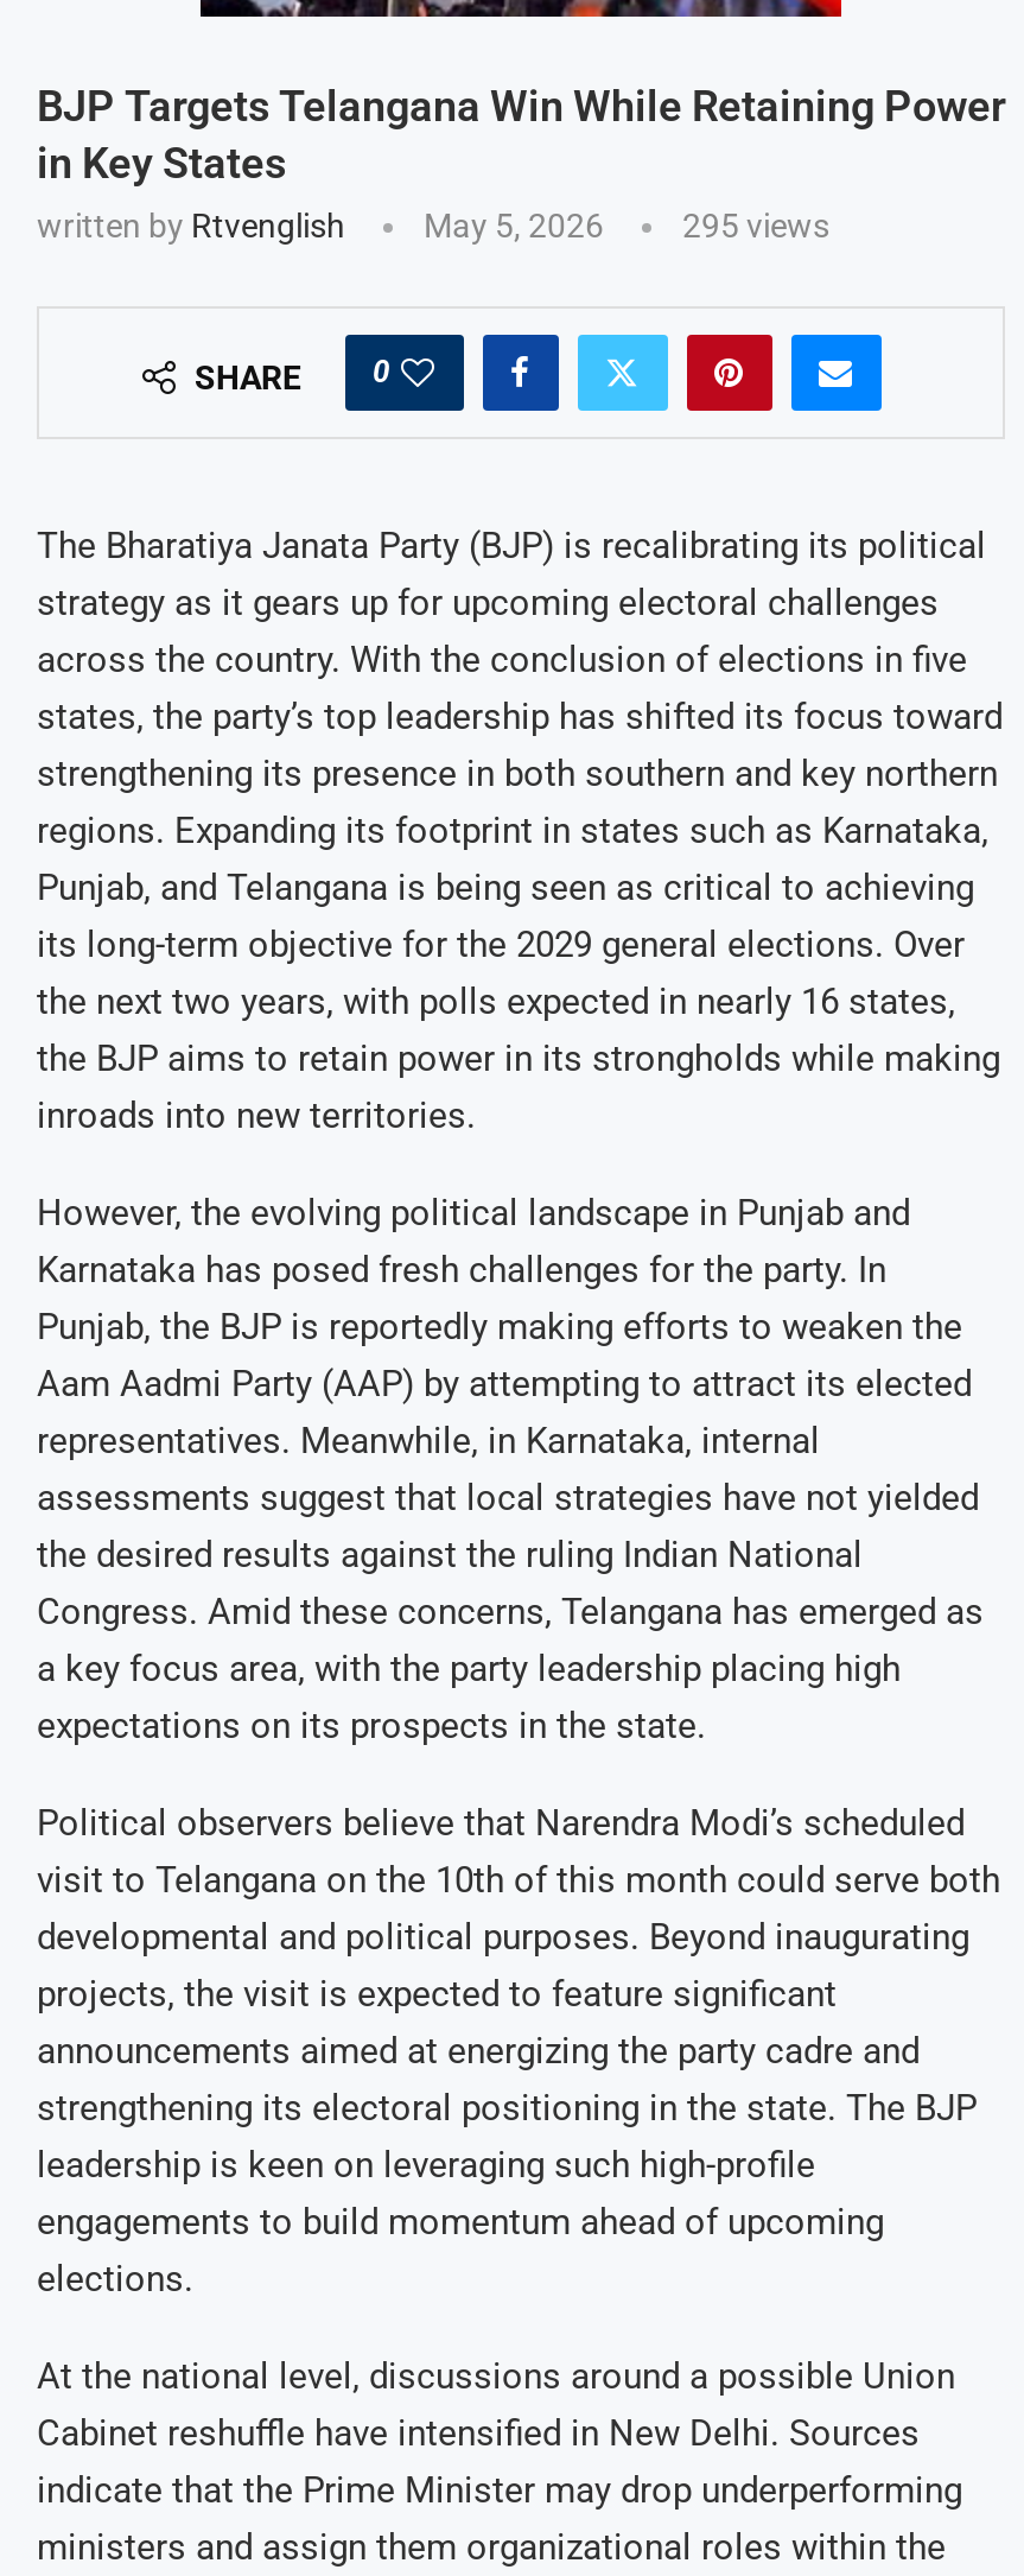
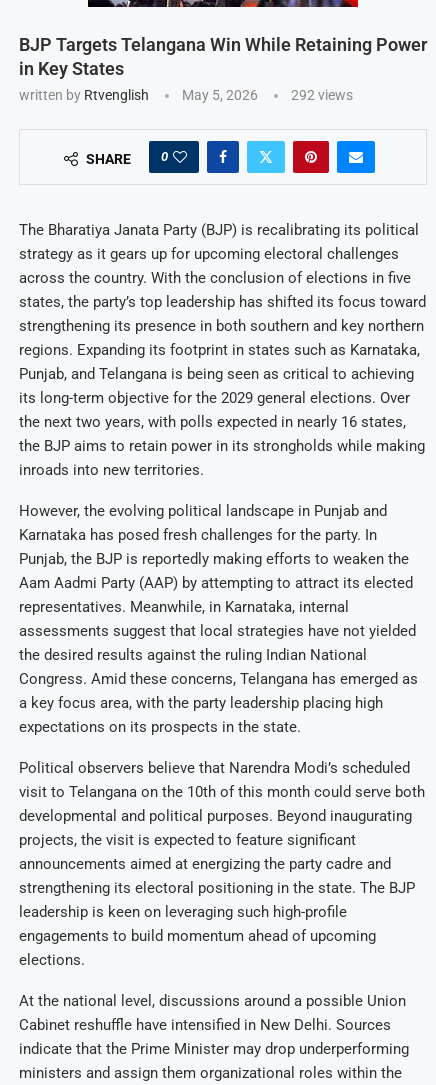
[682,207,829,245] 295 views -> [291,87,353,103] 292 views

